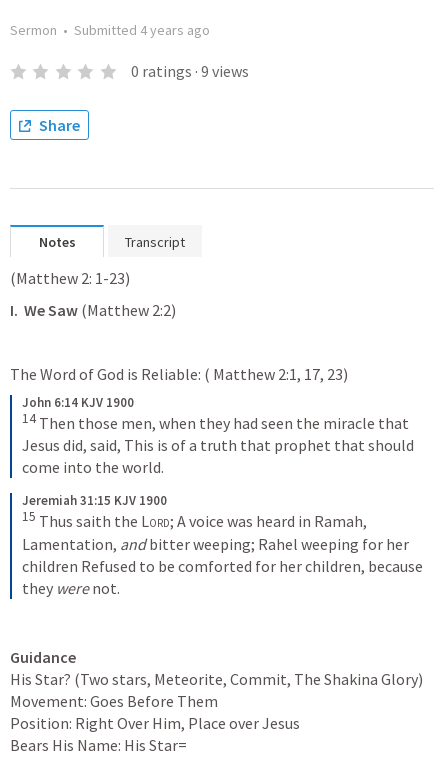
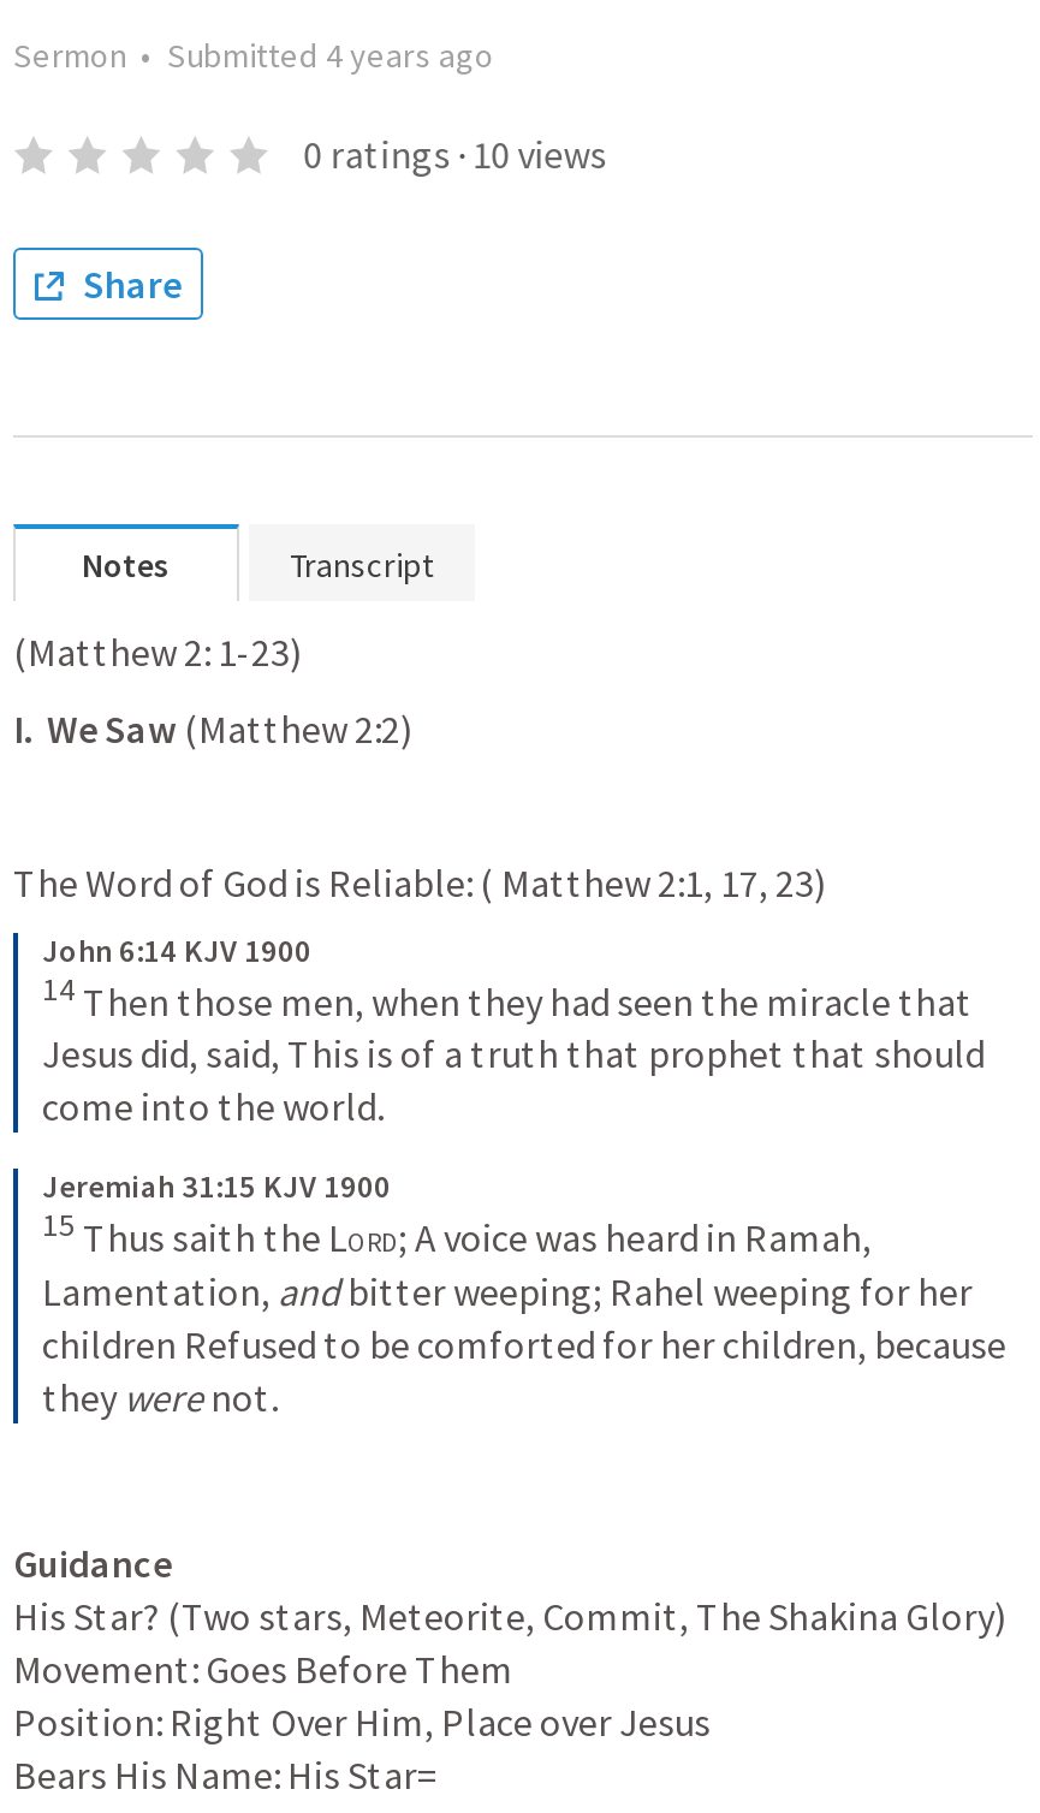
[131,61,249,81] 0 ratings · 9 views -> [303,130,606,178] 0 ratings · 10 views

